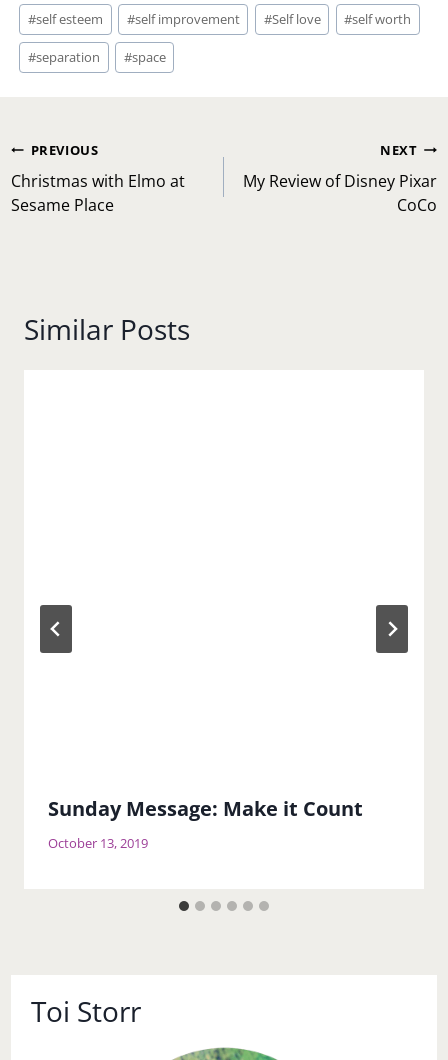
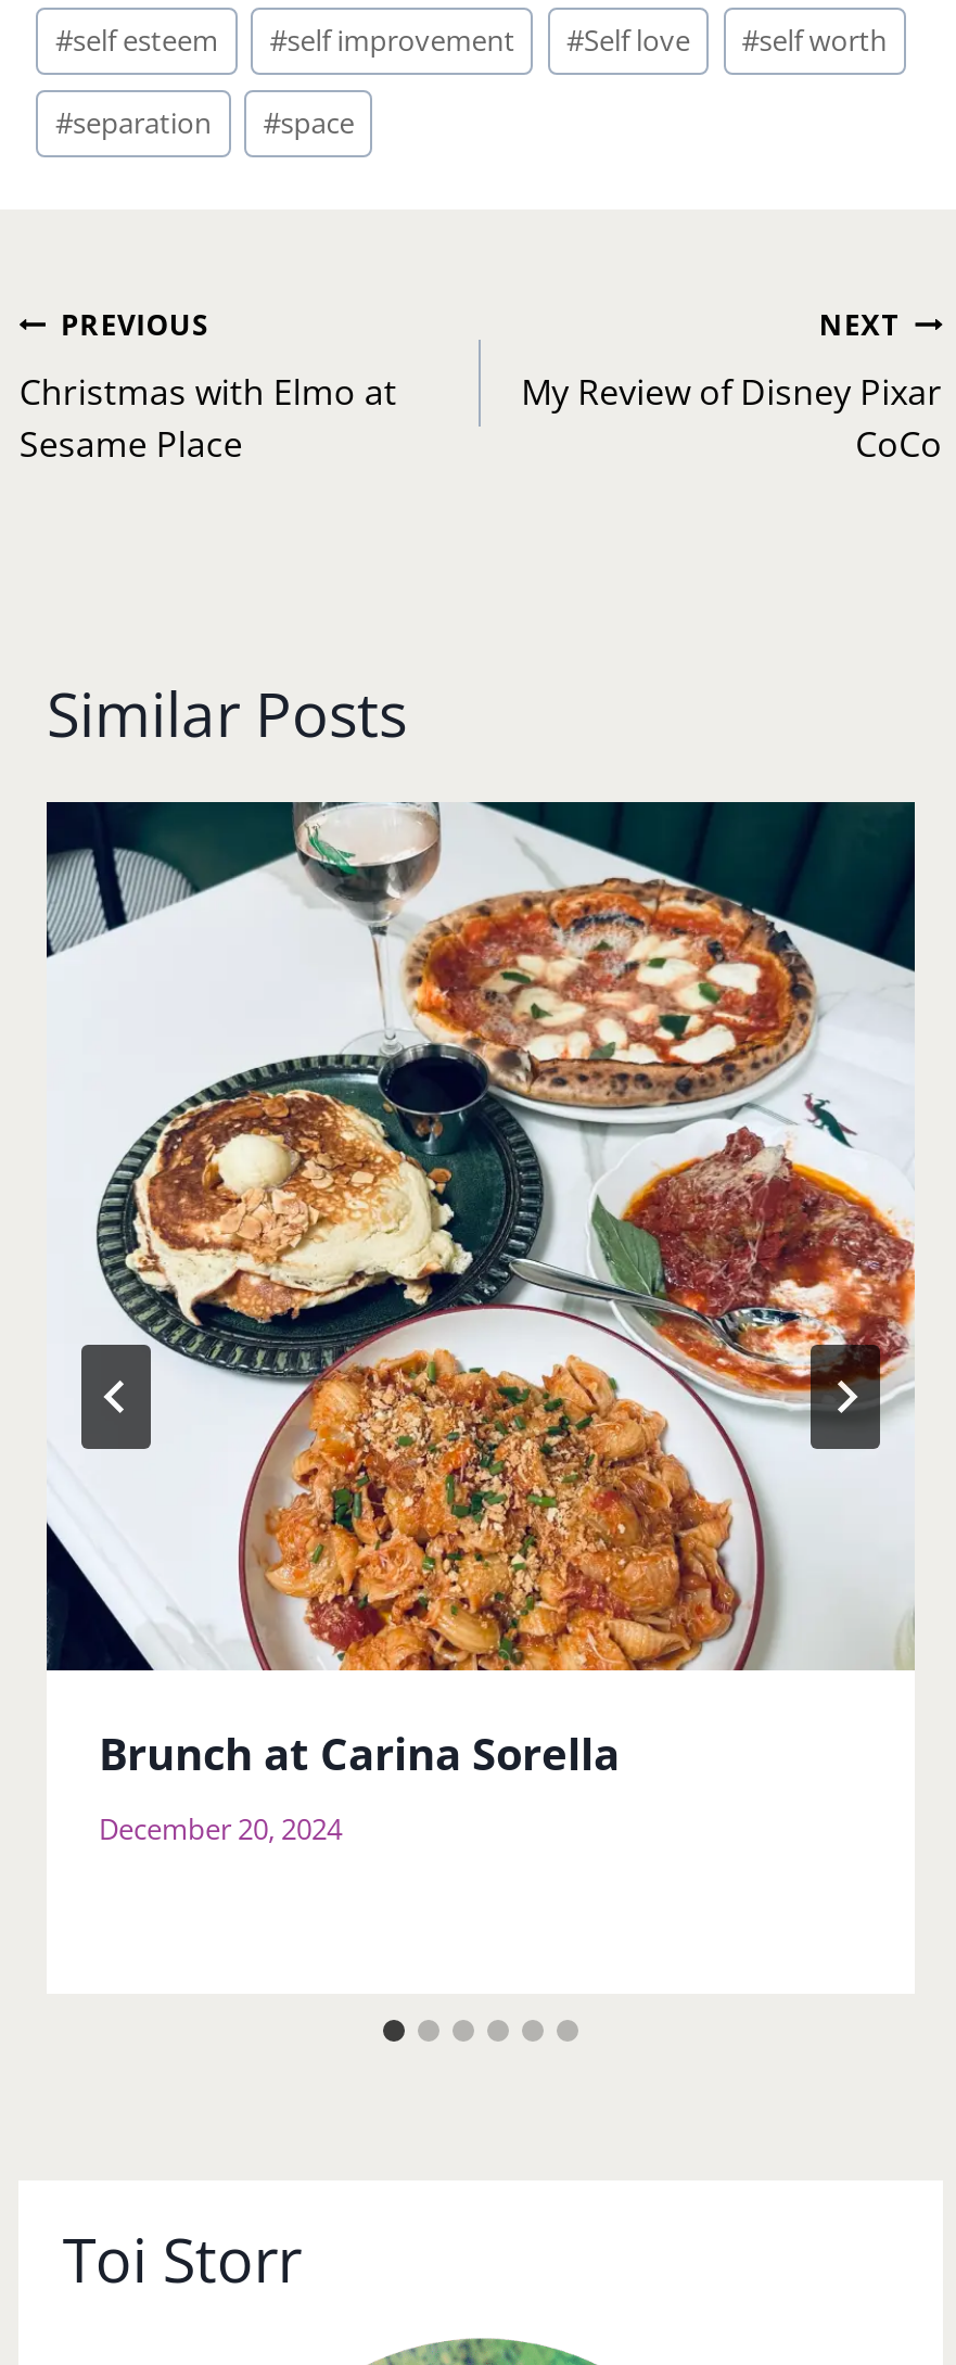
none -> [44,800,917,1673] [image]
[48,795,363,852] Sunday Message: Make it Count | October 13, 2019 -> [99,1724,620,1848] Brunch at Carina Sorella | December 20, 2024

